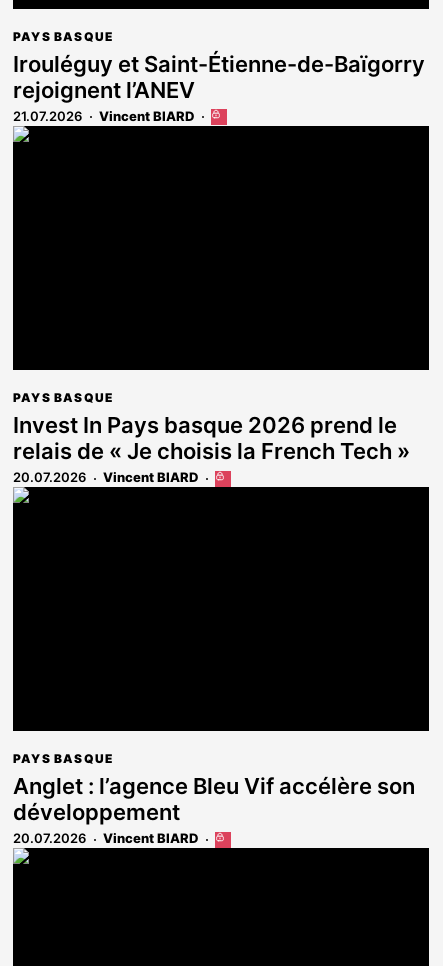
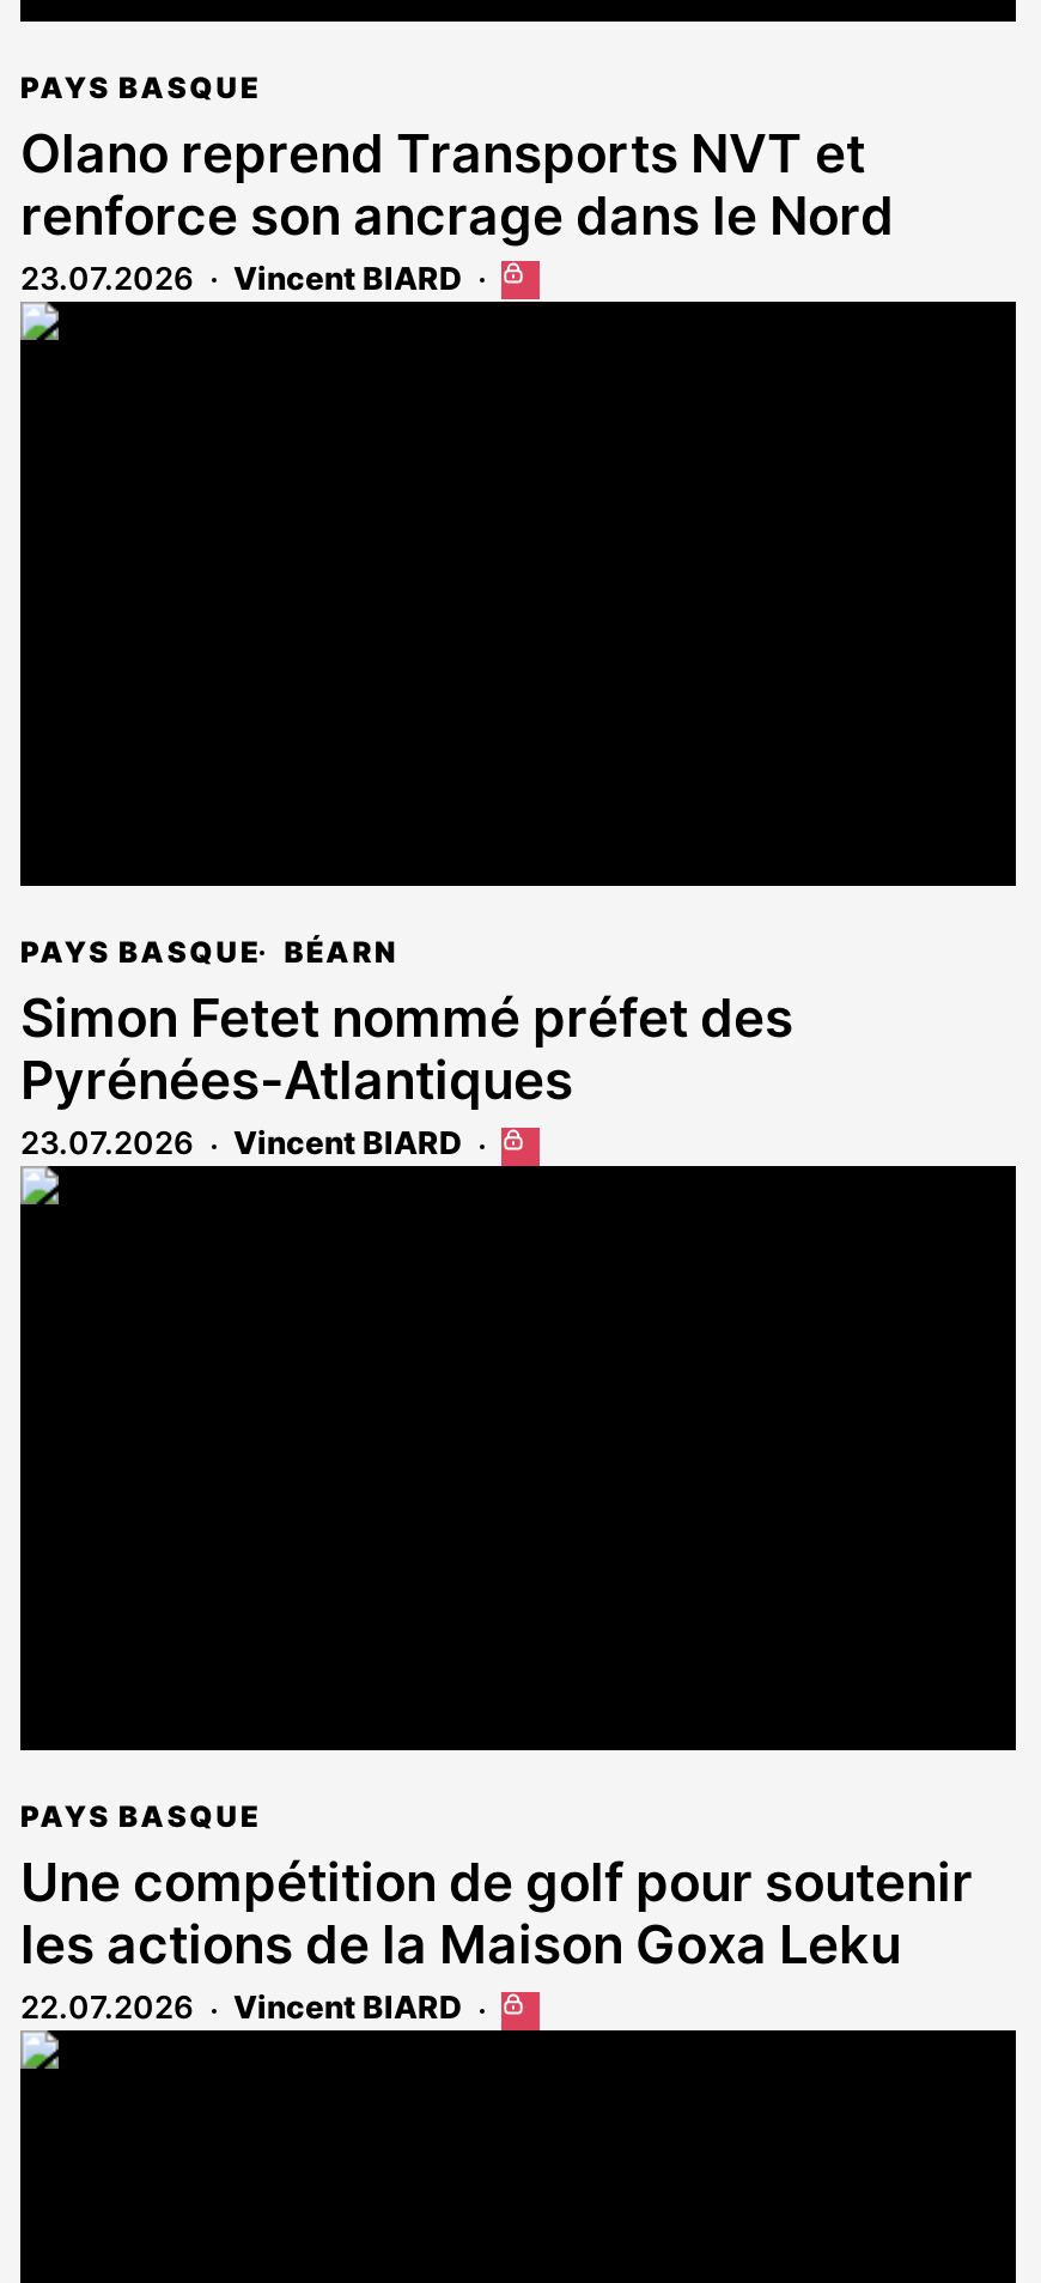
[13,51,425,124] Irouléguy et Saint-Étienne-de-Baïgorry | rejoignent l’ANEV | 21.07.2026 -> [20,122,894,296] Olano reprend Transports NVT et | renforce son ancrage dans le Nord | 23.07.2026
[13,412,410,485] Invest In Pays basque 2026 prend le | relais de « Je choisis la French Tech » | 20.07.2026 -> [20,934,793,1161] BÉARN | Simon Fetet nommé préfet des | Pyrénées-Atlantiques | 23.07.2026
[13,773,415,846] Anglet : l’agence Bleu Vif accélère son | développement | 20.07.2026 -> [20,1852,973,2027] Une compétition de golf pour soutenir | les actions de la Maison Goxa Leku | 22.07.2026

